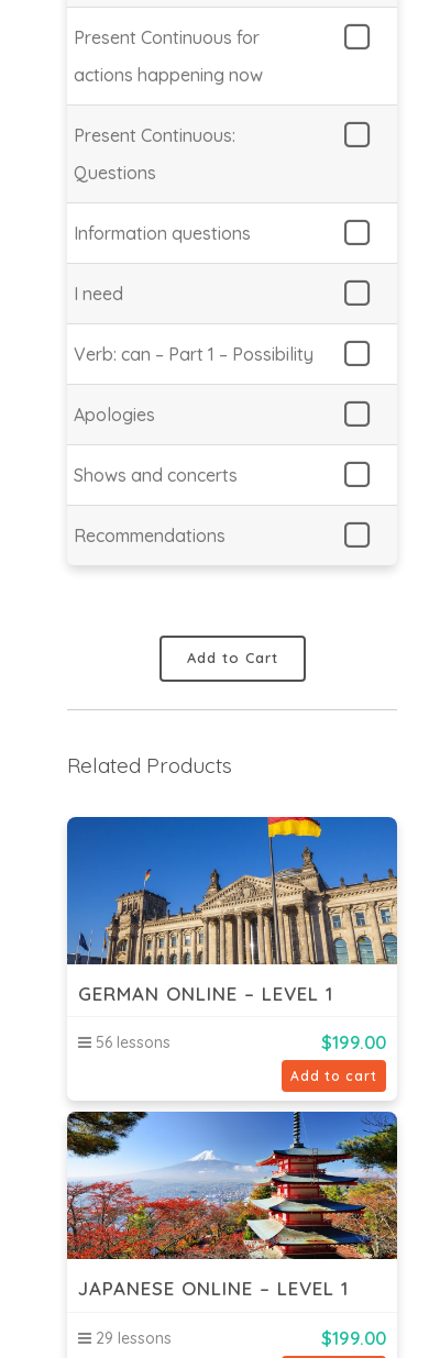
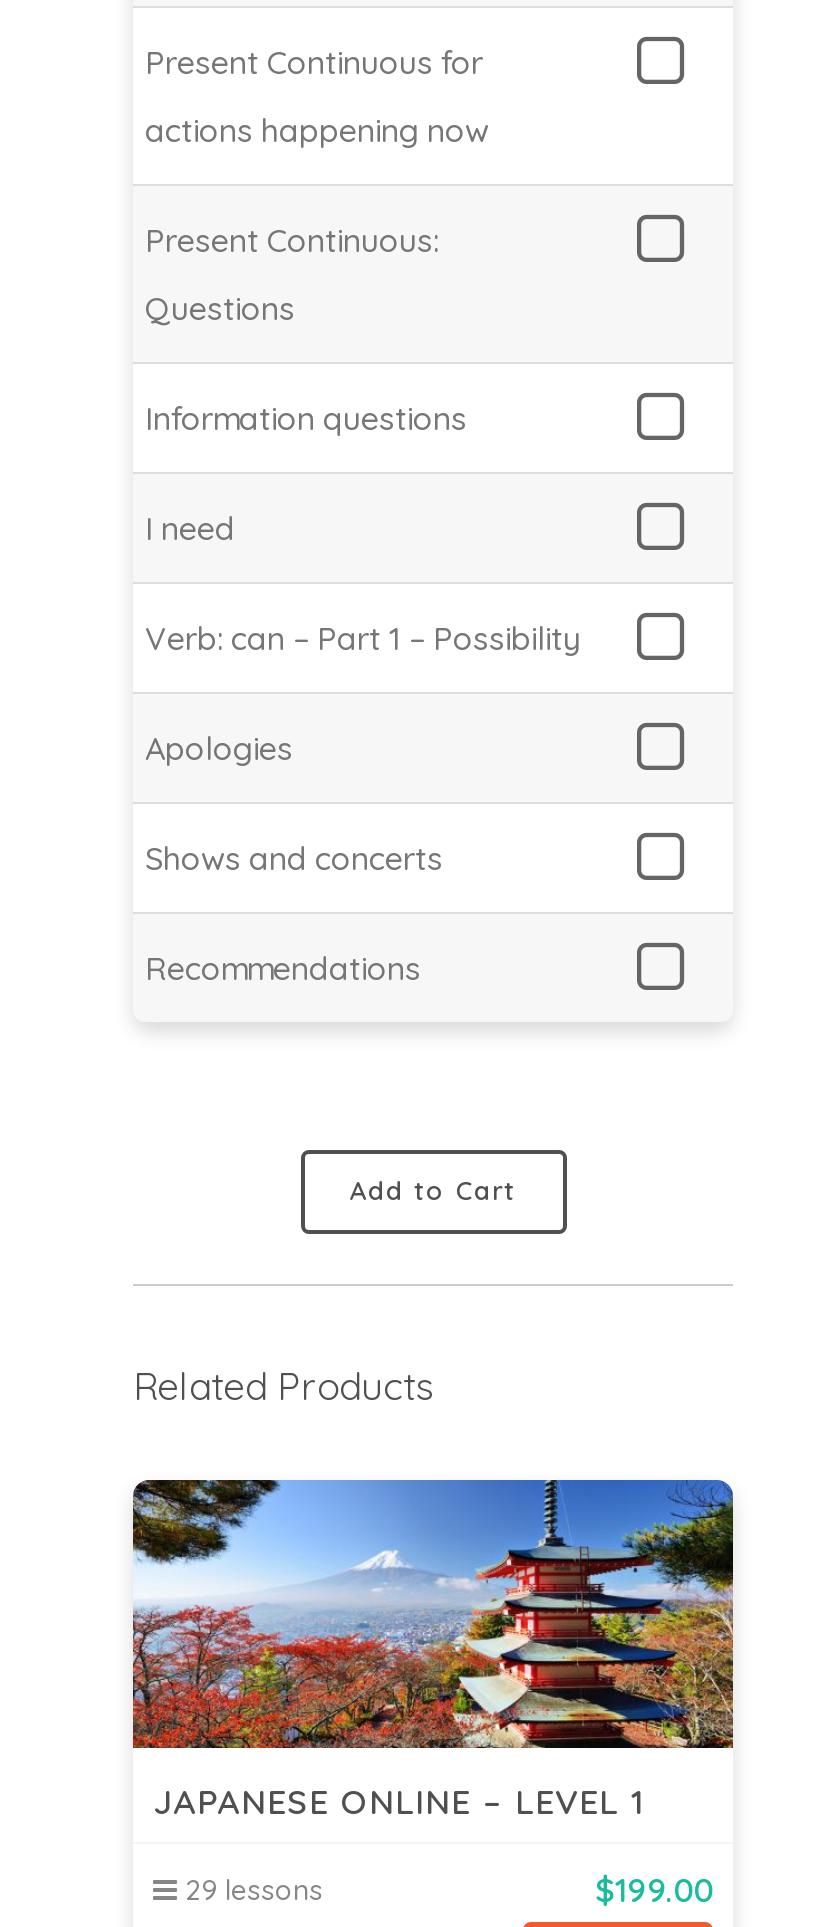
[66,816,398,1085] [image] | GERMAN ONLINE – LEVEL 1 | 56 lessons | $199.00 | Add to cart -> none

